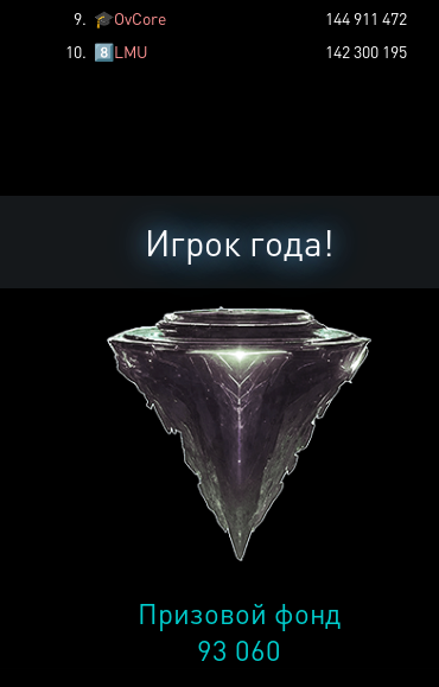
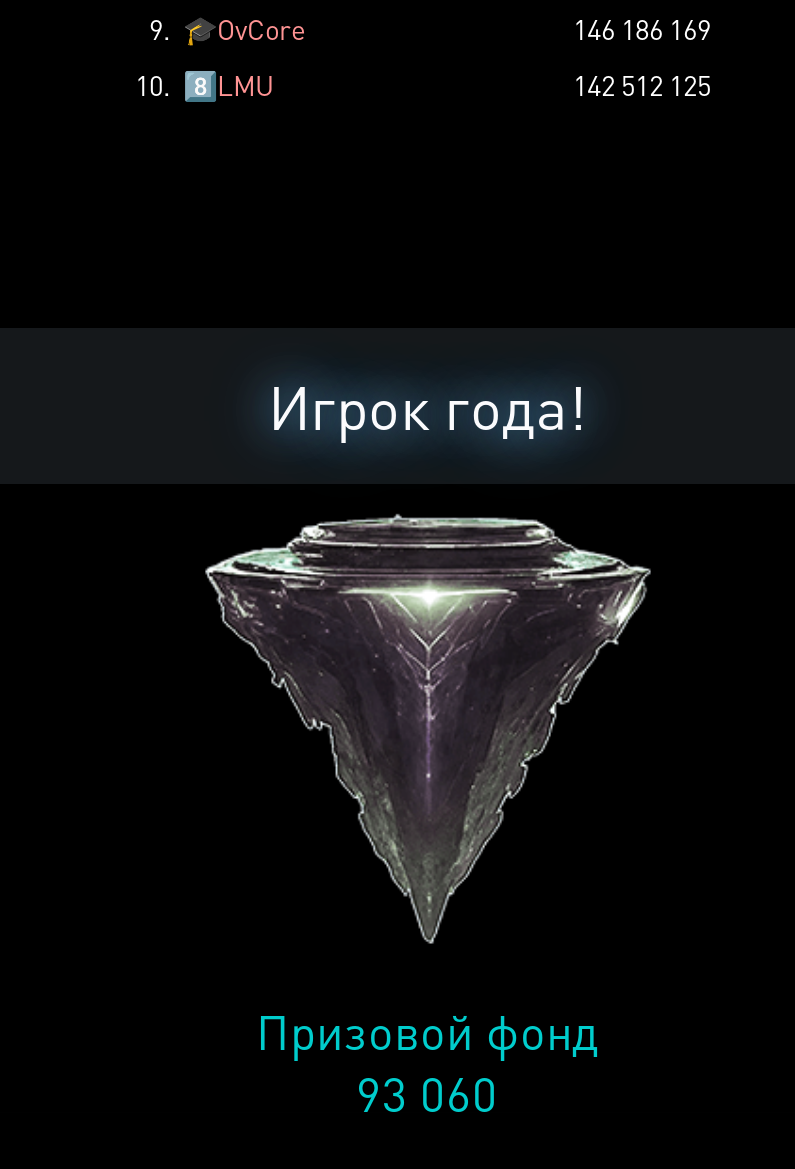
[325,7,407,28] 144 911 472 -> [573,10,711,46] 146 186 169
[325,40,407,62] 142 300 195 -> [573,66,711,102] 142 512 125

